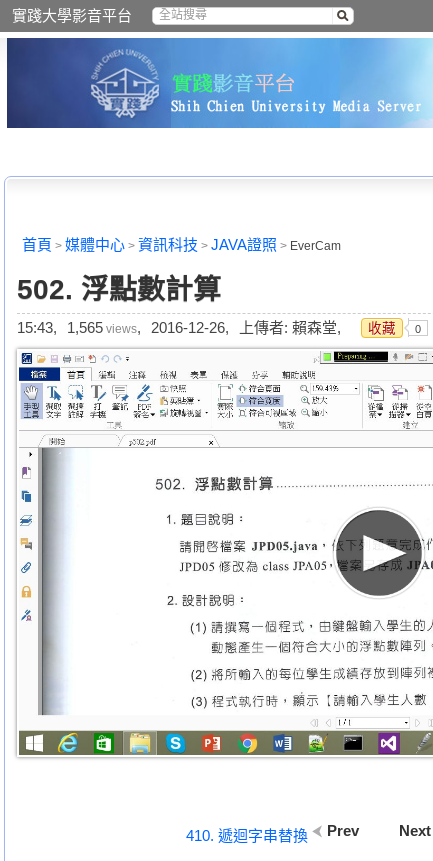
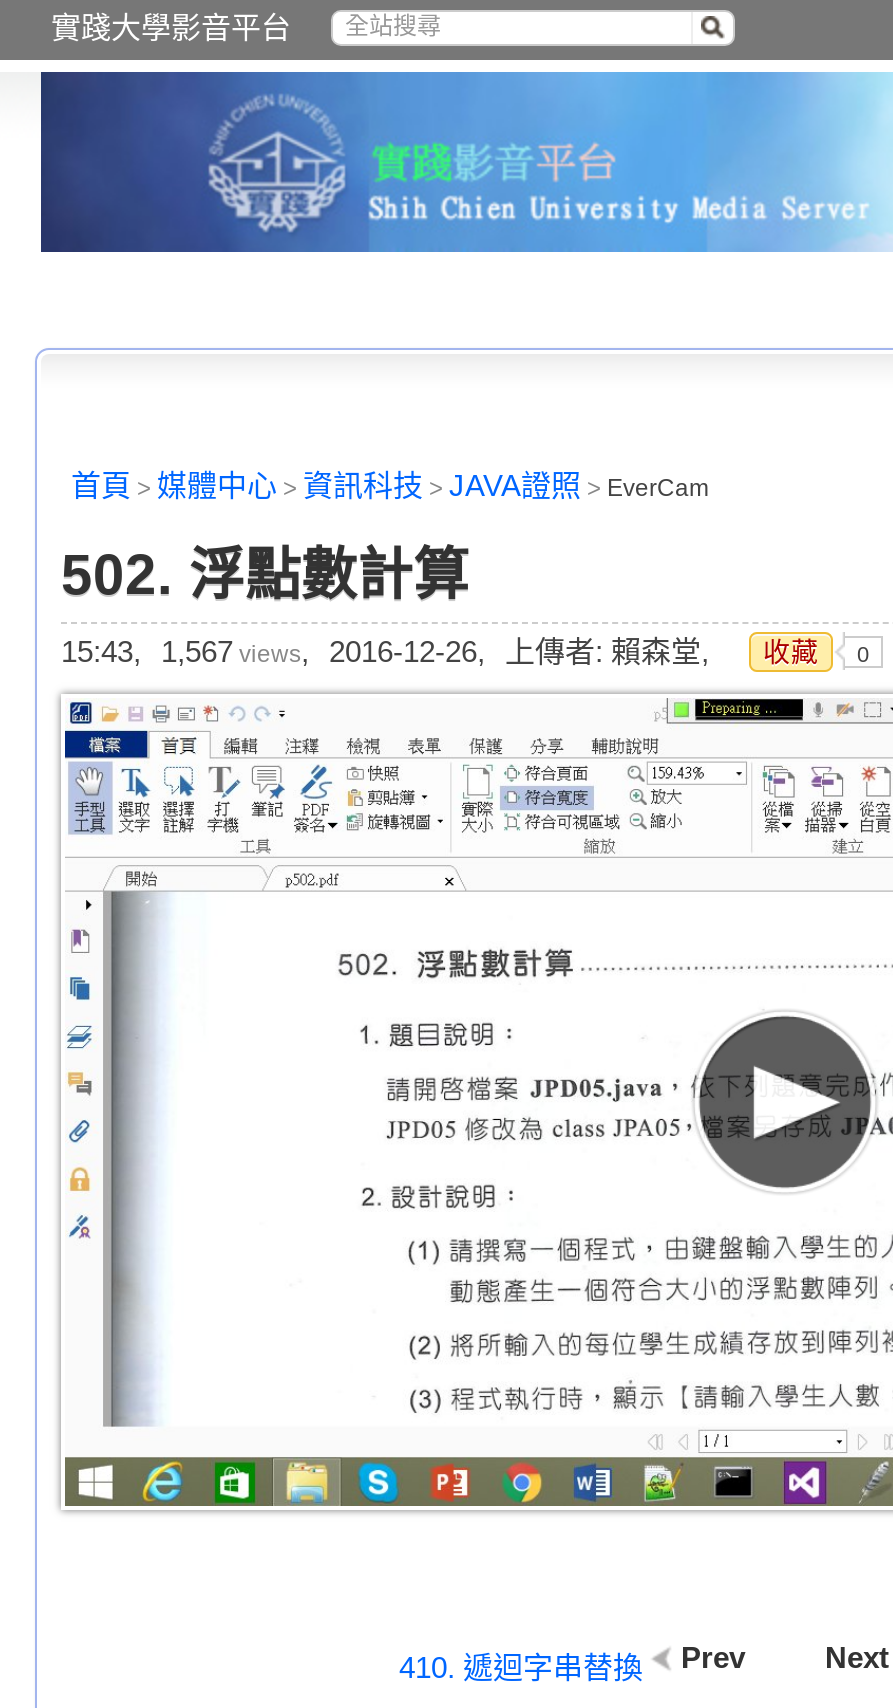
[17,319,341,336] 15:43, 1,565 views, 2016-12-26, 上傳者: 賴森堂, -> [61,634,709,668] 15:43, 1,567 views, 2016-12-26, 上傳者: 賴森堂,

